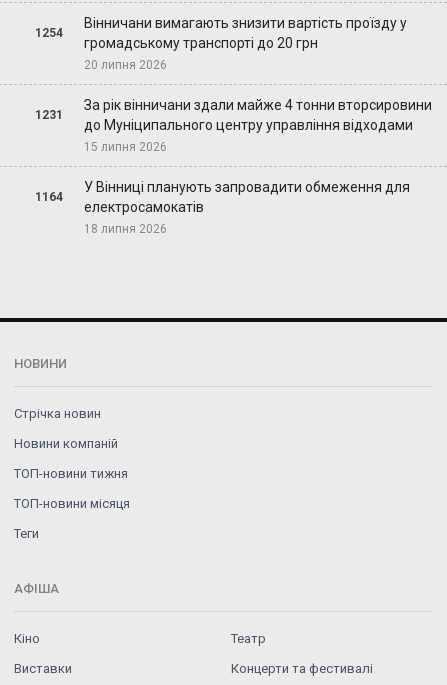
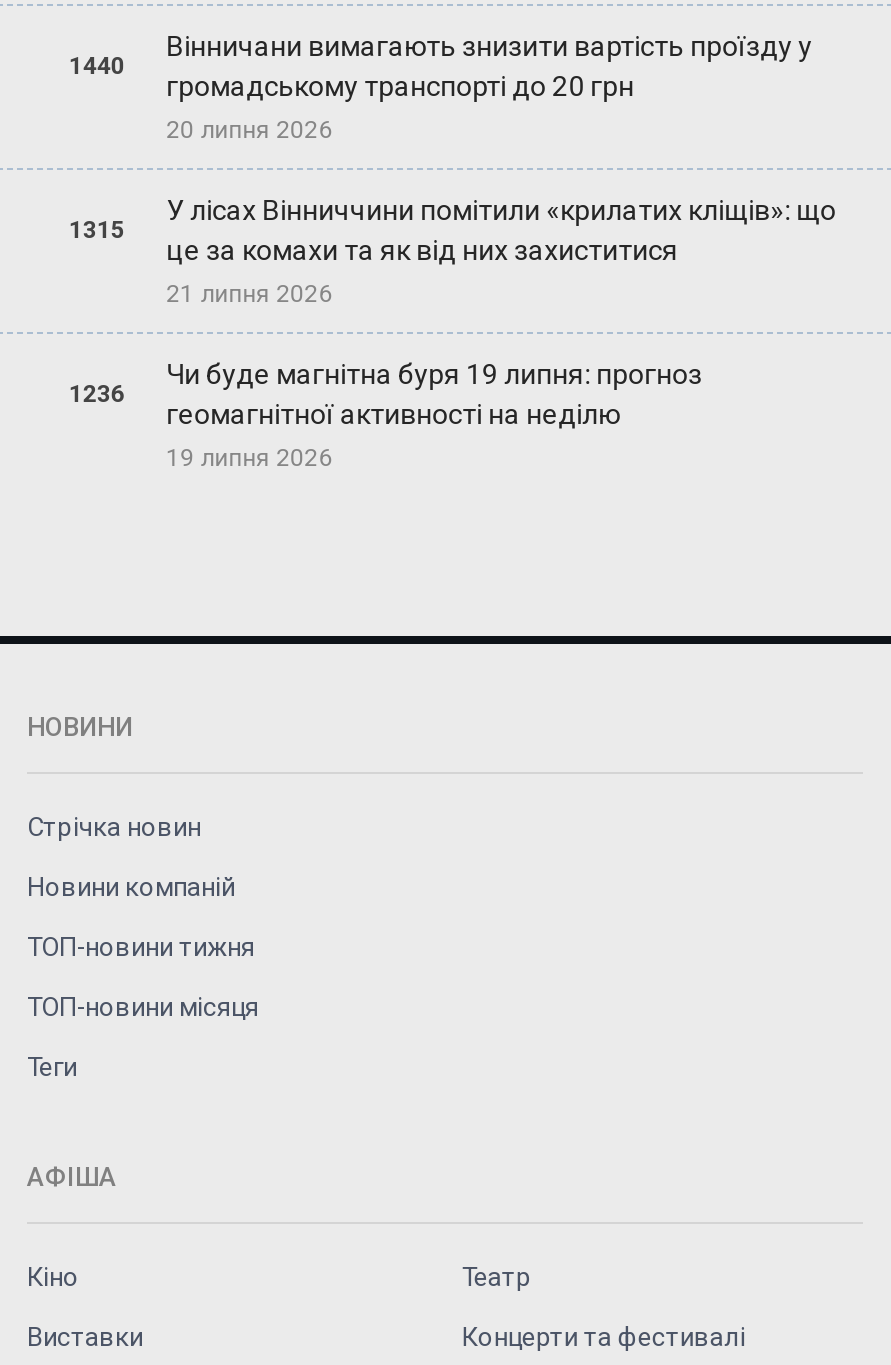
[35,26,63,40] 1254 -> [69,51,125,79] 1440
[84,97,432,154] За рік вінничани здали майже 4 тонни вторсировини | до Муніципального центру управління відходами | 15 липня 2026 -> [166,193,836,307] У лісах Вінниччини помітили «крилатих кліщів»: що | це за комахи та як від них захиститися | 21 липня 2026
[35,108,63,122] 1231 -> [69,215,125,243] 1315
[84,179,410,236] У Вінниці планують запровадити обмеження для | електросамокатів | 18 липня 2026 -> [166,357,702,471] Чи буде магнітна буря 19 липня: прогноз | геомагнітної активності на неділю | 19 липня 2026
[35,190,63,204] 1164 -> [69,379,125,407] 1236

